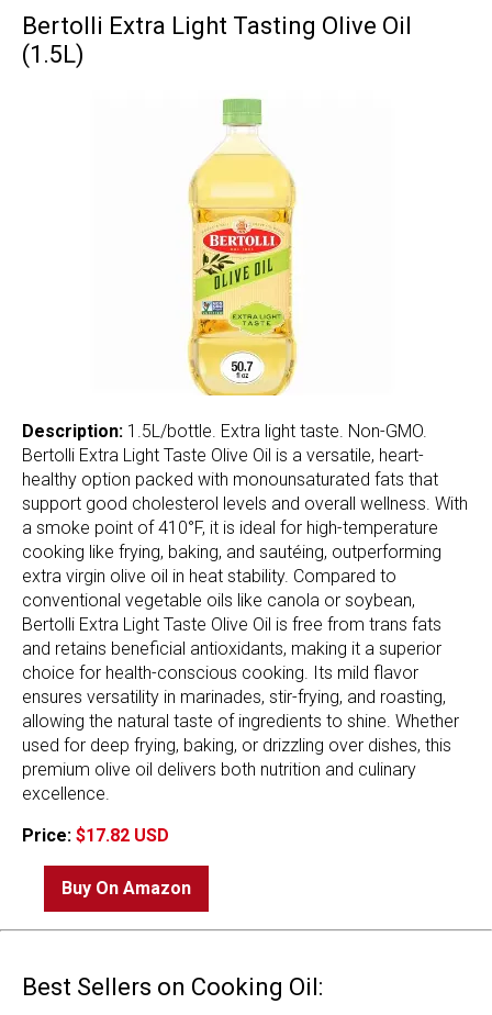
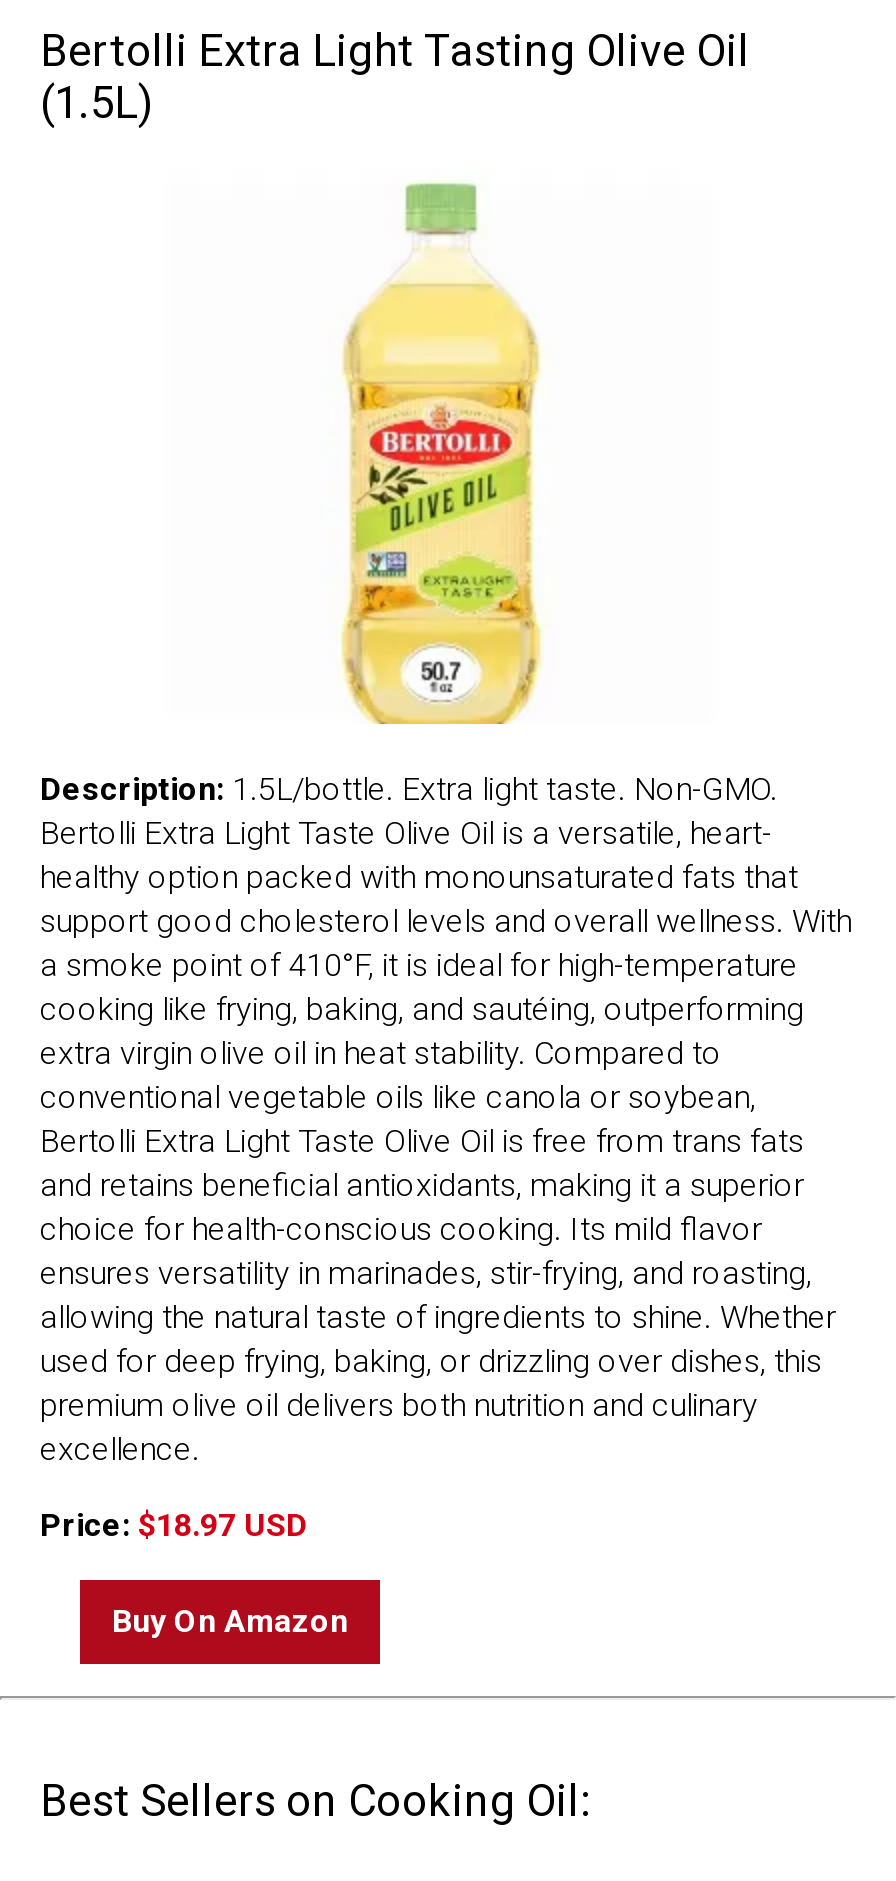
[22,824,169,845] Price: $17.82 USD -> [40,1505,308,1543] Price: $18.97 USD

